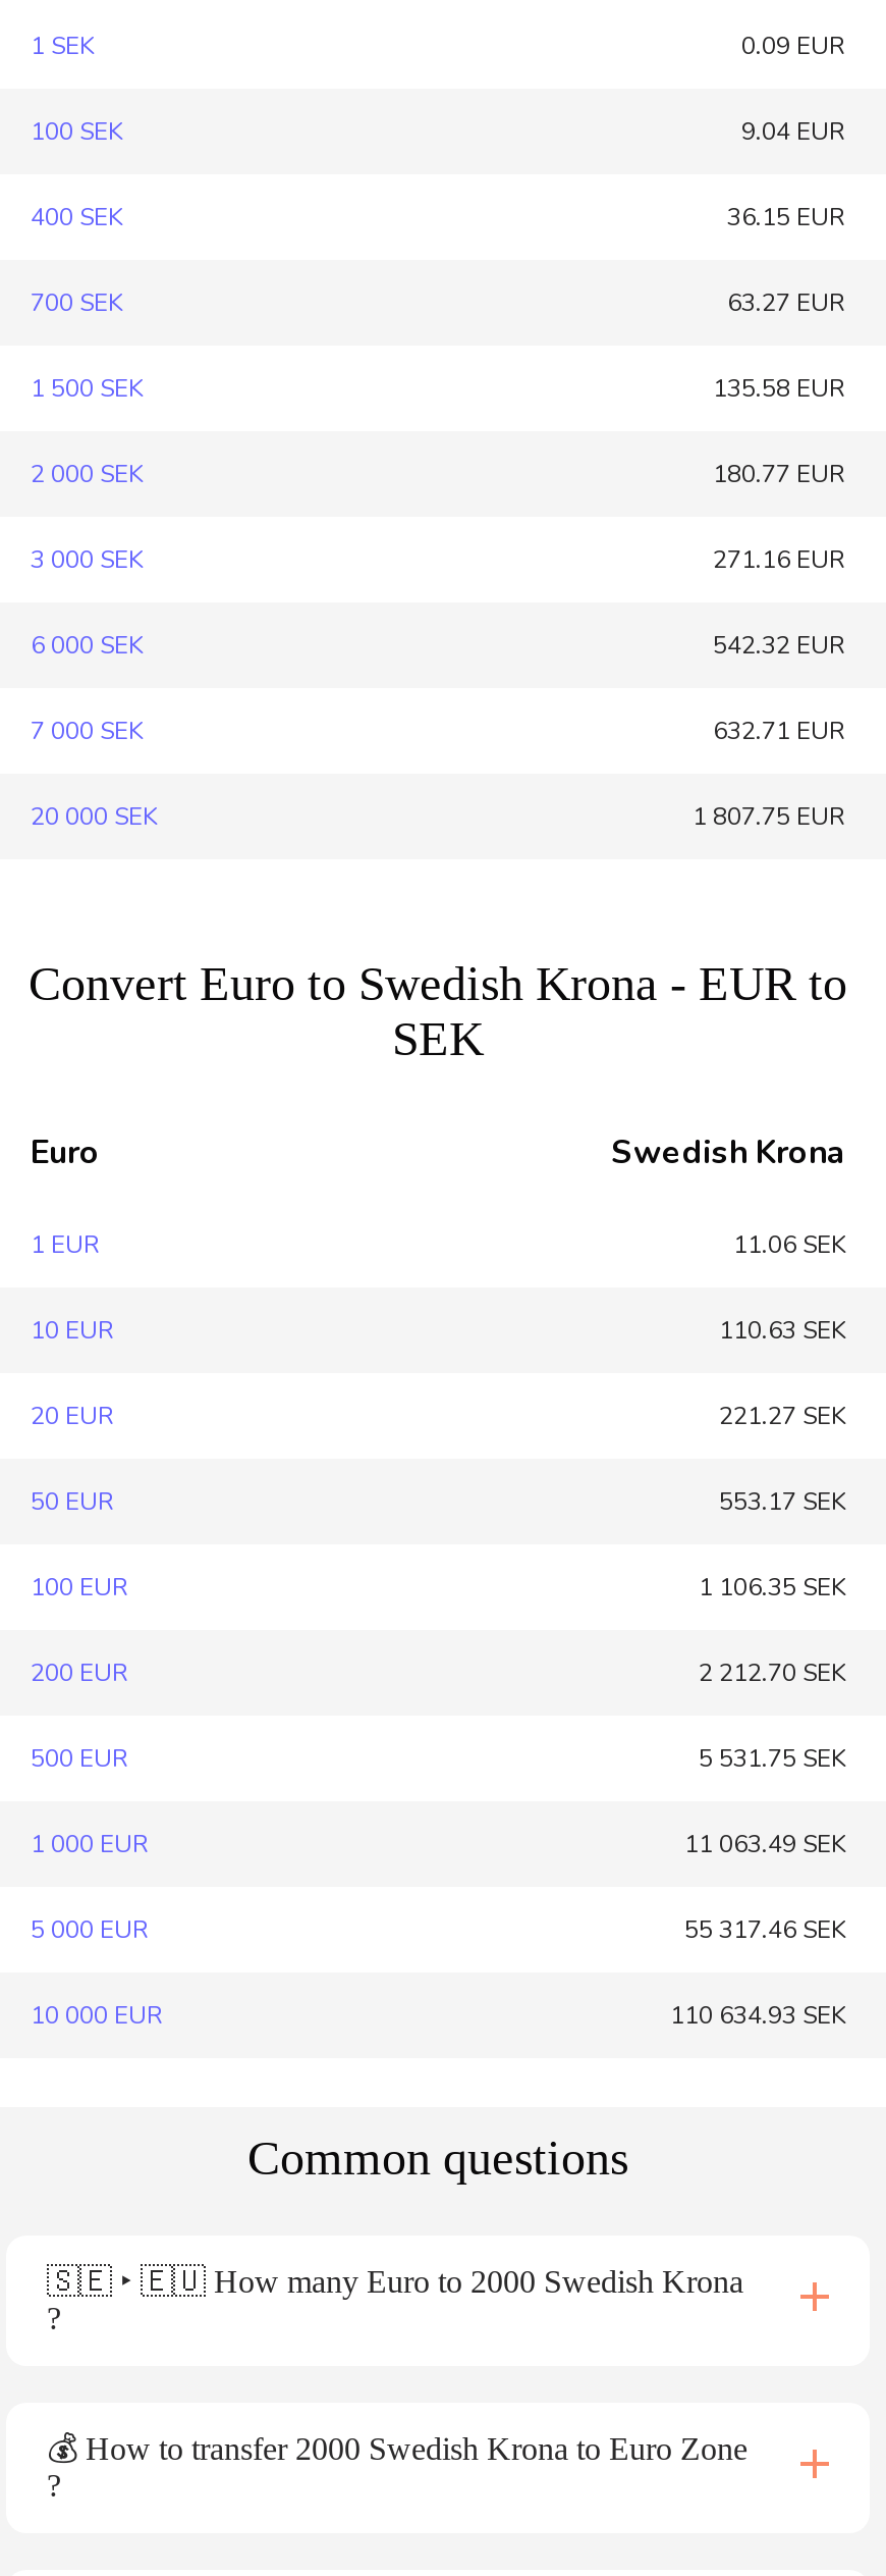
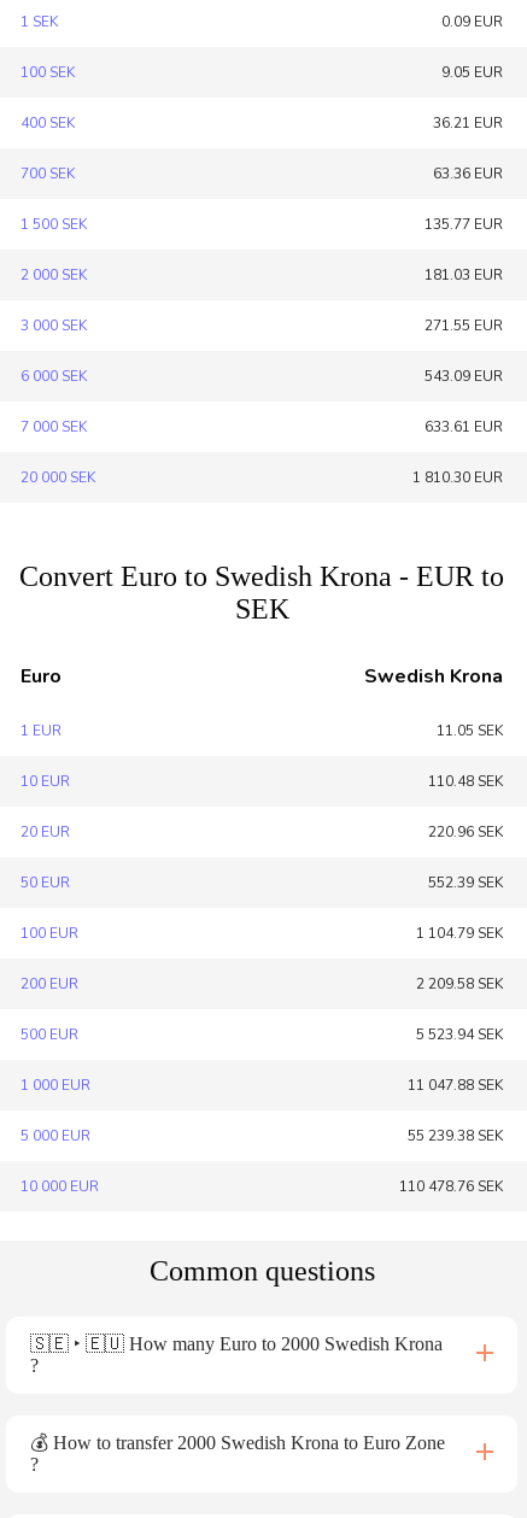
[741,115,845,148] 9.04 EUR -> [441,63,503,82] 9.05 EUR
[727,201,845,233] 36.15 EUR -> [433,113,503,133] 36.21 EUR
[727,286,845,319] 63.27 EUR -> [433,164,503,183] 63.36 EUR
[713,372,845,405] 135.58 EUR -> [424,215,503,234] 135.77 EUR
[713,458,845,490] 180.77 EUR -> [424,265,503,285] 181.03 EUR
[713,543,845,576] 271.16 EUR -> [424,316,503,335] 271.55 EUR
[713,629,845,662] 542.32 EUR -> [424,367,503,386] 543.09 EUR
[713,715,845,747] 632.71 EUR -> [424,417,503,436] 633.61 EUR
[693,800,845,833] 1 807.75 EUR -> [412,468,503,487] 1 810.30 EUR
[733,1228,845,1261] 11.06 SEK -> [437,721,503,740] 11.05 SEK
[719,1314,845,1347] 110.63 SEK -> [428,772,503,791] 110.48 SEK
[719,1400,845,1432] 221.27 SEK -> [428,822,503,842] 220.96 SEK
[719,1485,845,1518] 553.17 SEK -> [428,873,503,892] 552.39 SEK
[699,1571,845,1604] 1 106.35 SEK -> [416,924,503,943] 1 104.79 SEK
[699,1657,845,1689] 2 212.70 SEK -> [416,974,503,994] 2 209.58 SEK
[699,1742,845,1775] 5 531.75 SEK -> [416,1025,503,1044] 5 523.94 SEK
[684,1828,845,1860] 11 063.49 SEK -> [408,1076,503,1095] 11 047.88 SEK
[684,1913,845,1946] 55 317.46 SEK -> [408,1126,503,1145] 55 239.38 SEK
[670,1999,845,2032] 110 634.93 SEK -> [399,1177,503,1196] 110 478.76 SEK

